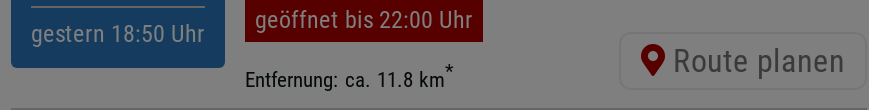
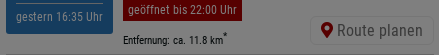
[31,20,205,48] gestern 18:50 Uhr -> [16,10,103,24] gestern 16:35 Uhr

